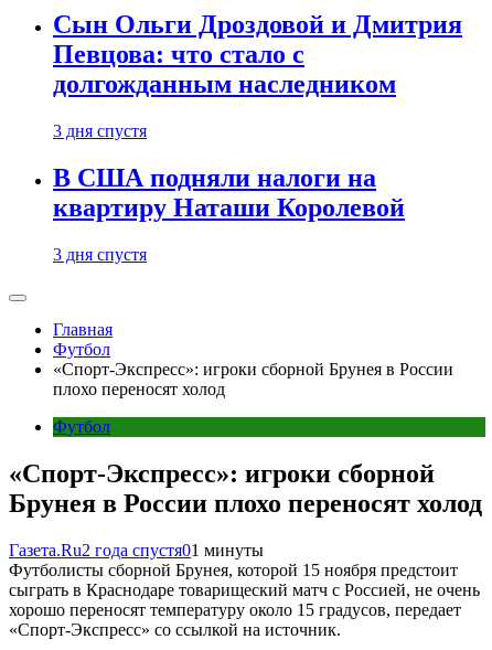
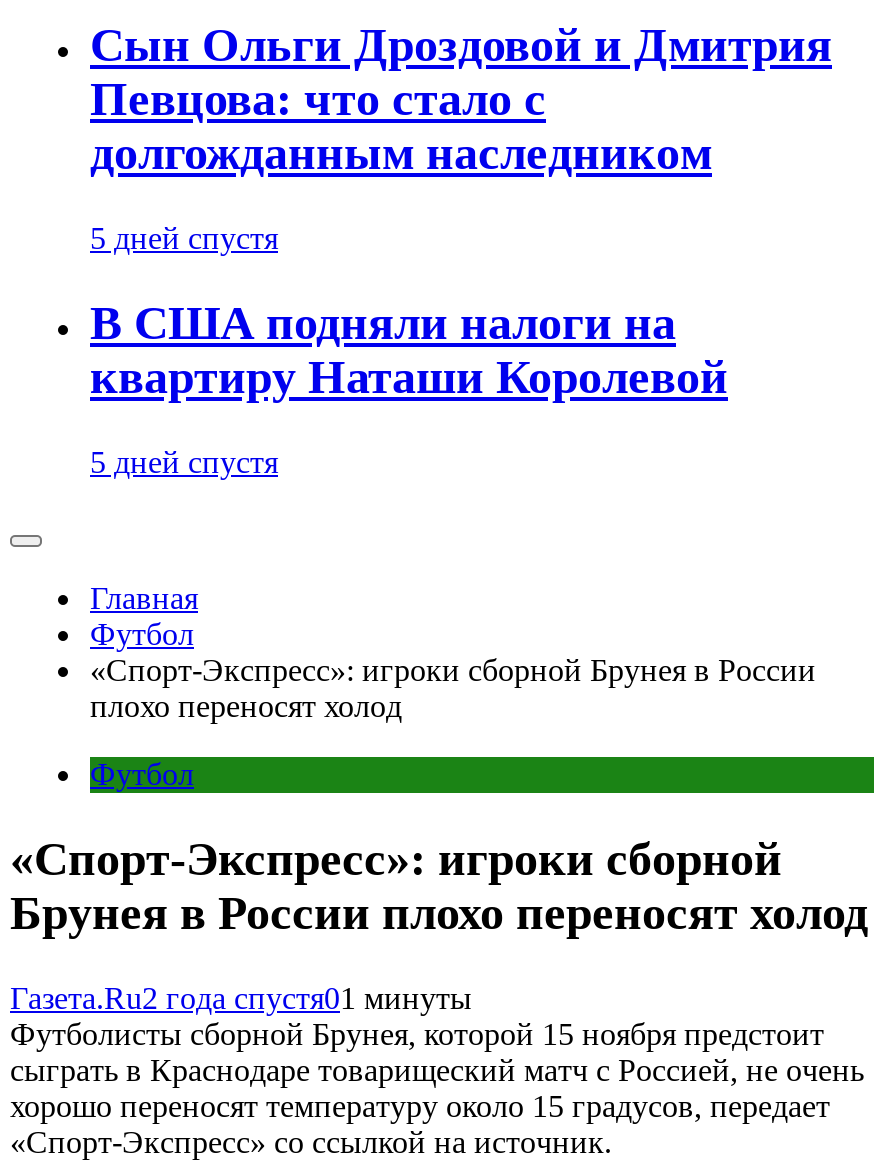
[53,121,147,140] 3 дня спустя -> [90,221,278,255] 5 дней спустя
[53,245,147,264] 3 дня спустя -> [90,445,278,479] 5 дней спустя

